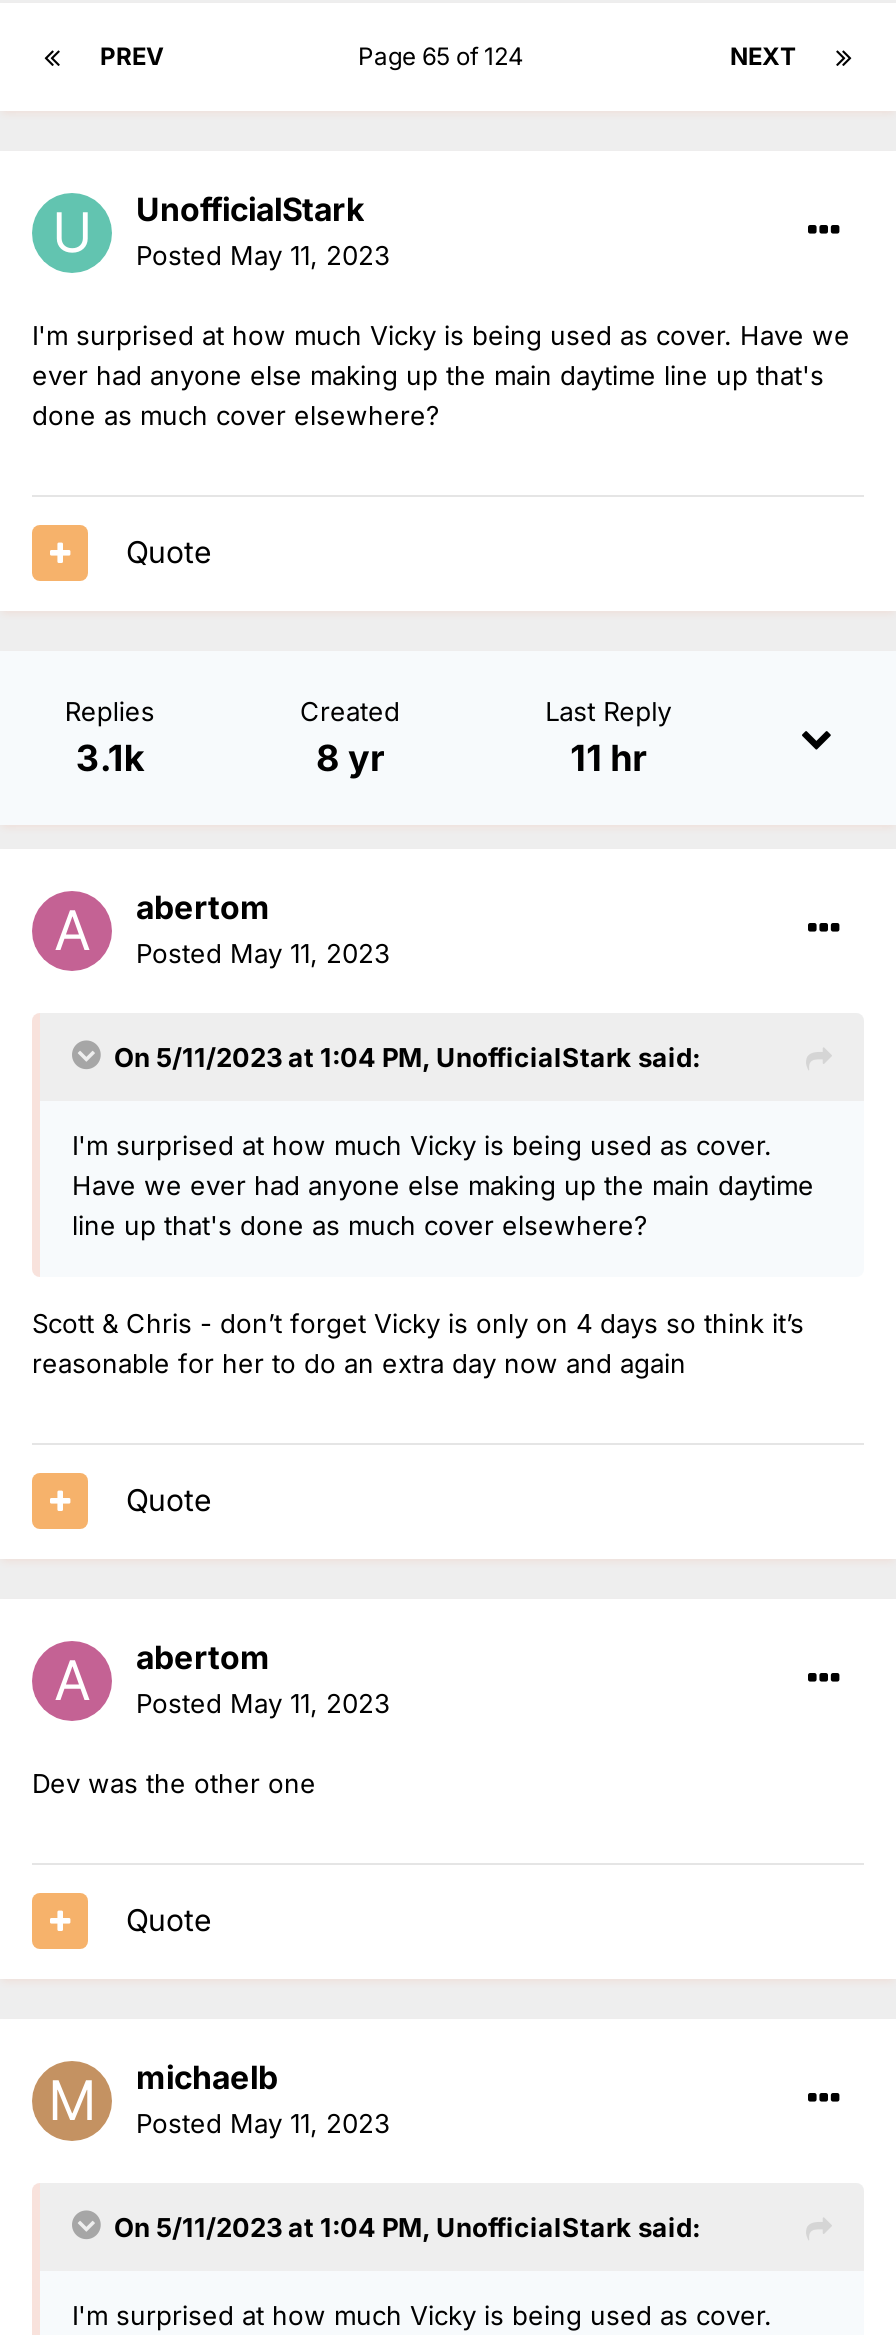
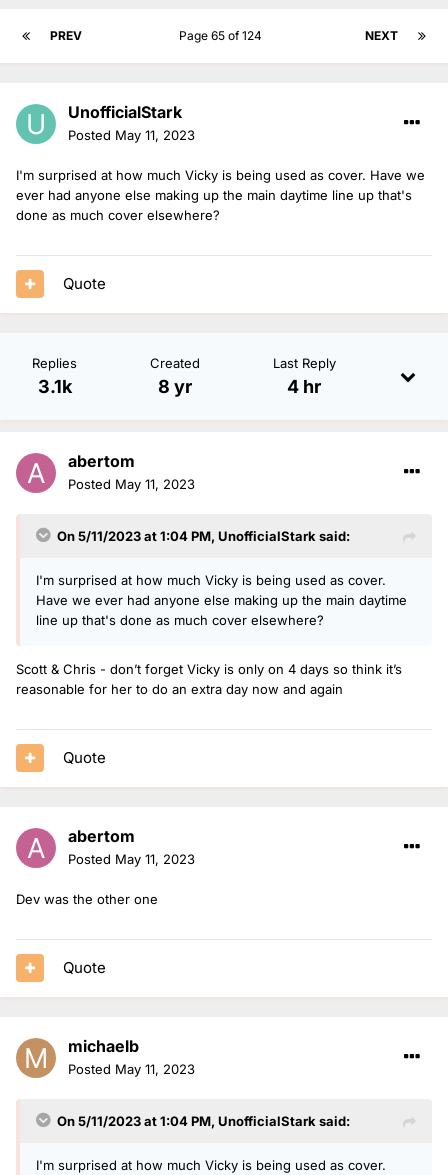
[570,736,646,778] 11 hr -> [287,375,321,396] 4 hr

